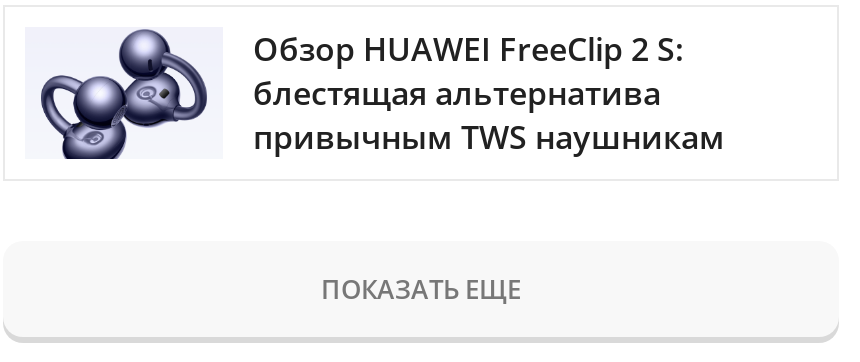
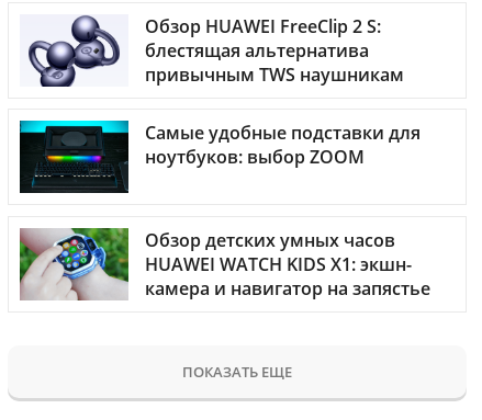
none -> [19,120,430,300] [image] | Самые удобные подставки для | ноутбуков: выбор ZOOM | Обзор детских умных часов | HUAWEI WATCH KIDS X1: экшн- | камера и навигатор на запястье
none -> [19,227,130,302] [image]

